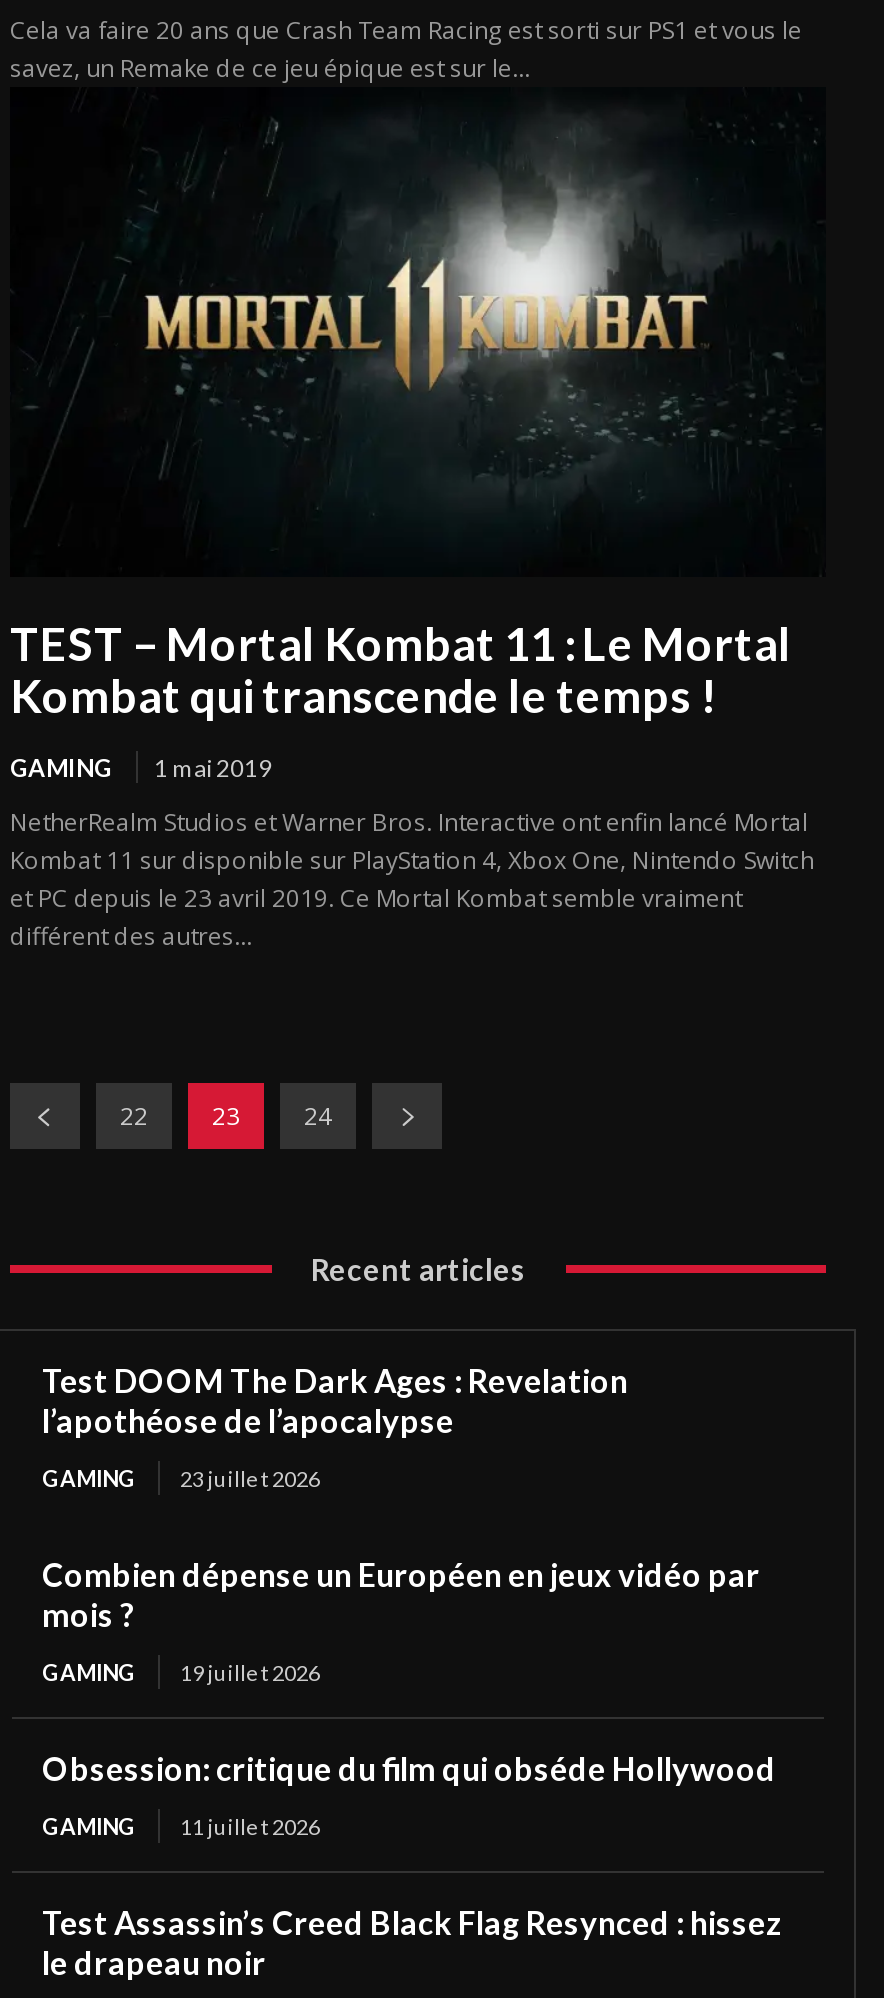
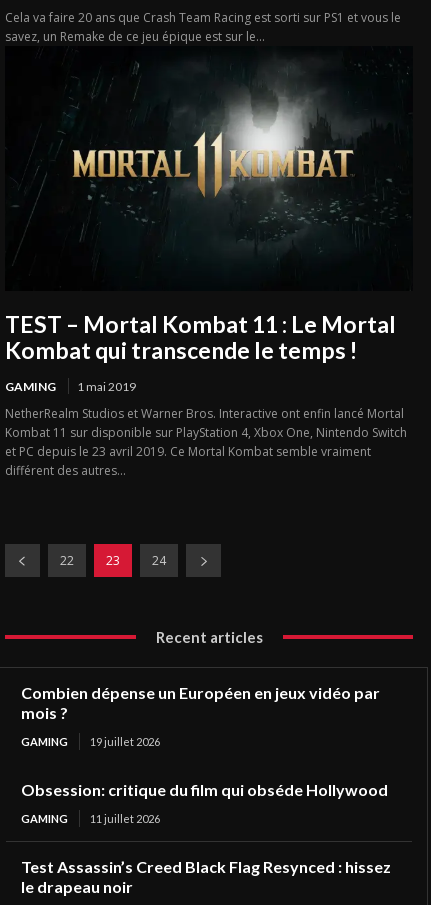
[42,1360,628,1490] Test DOOM The Dark Ages : Revelation | l’apothéose de l’apocalypse | GAMING | 23 juillet 2026 -> none

